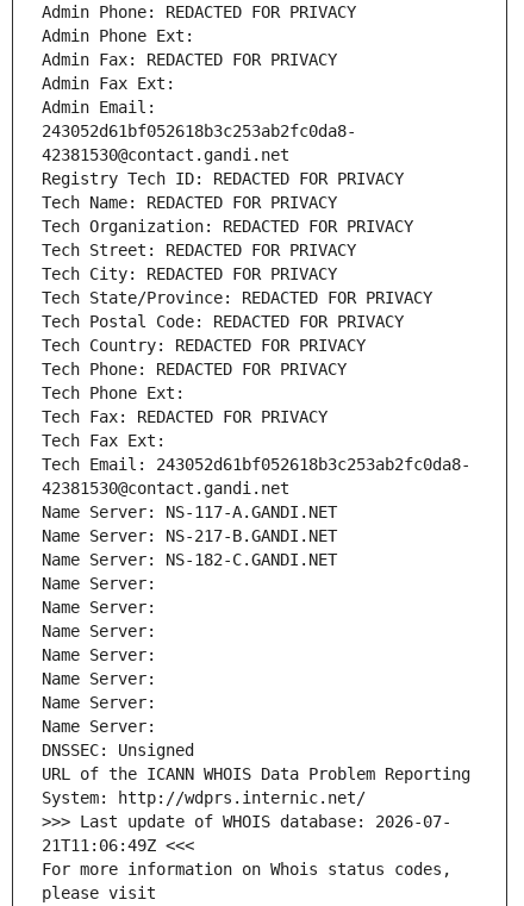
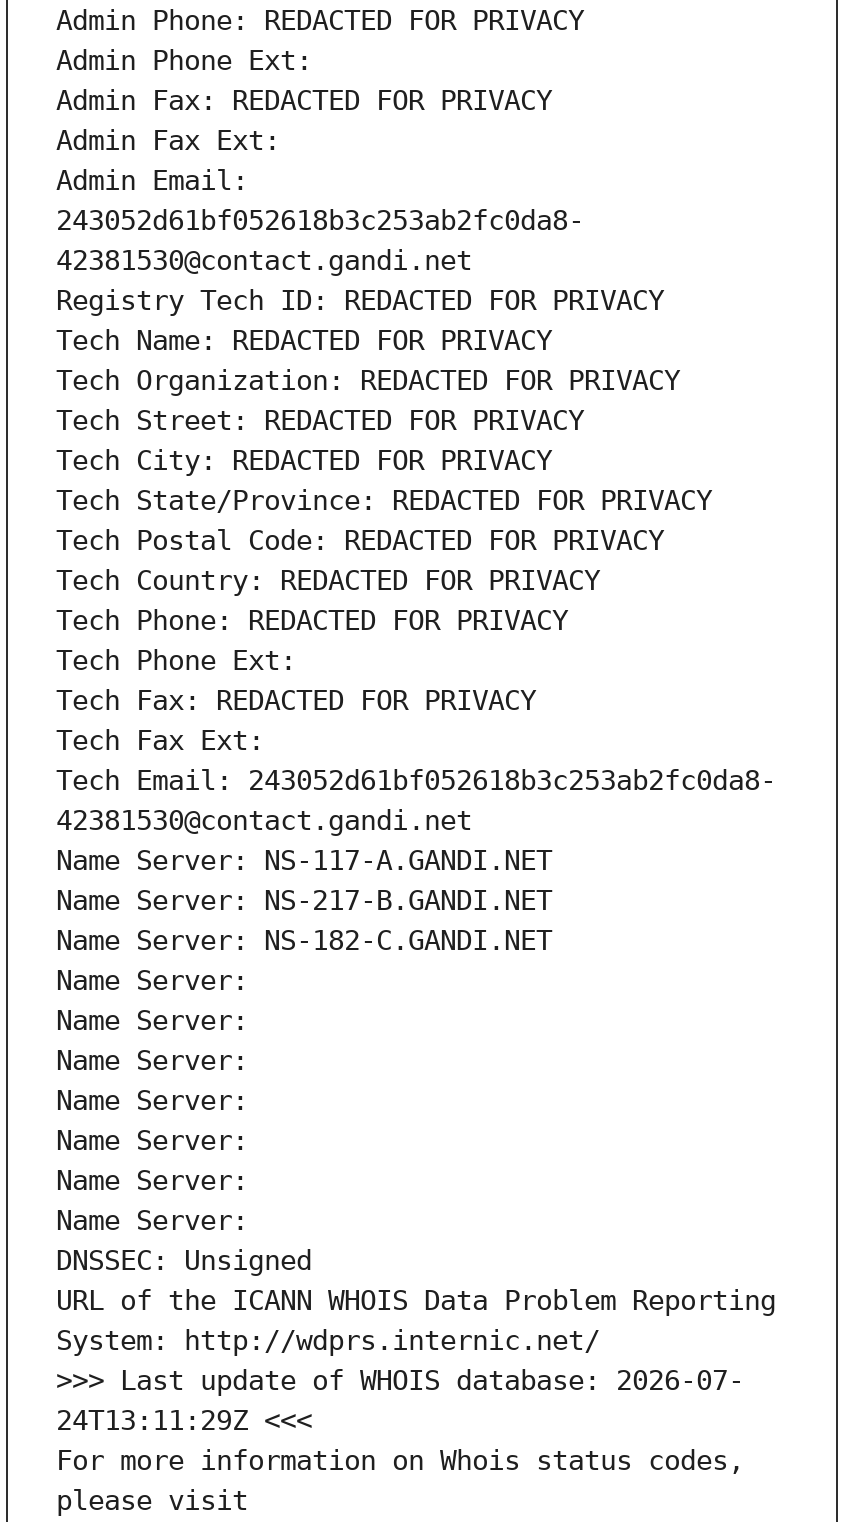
[42,836,194,855] 21T11:06:49Z <<< -> [56,1405,312,1437] 24T13:11:29Z <<<

